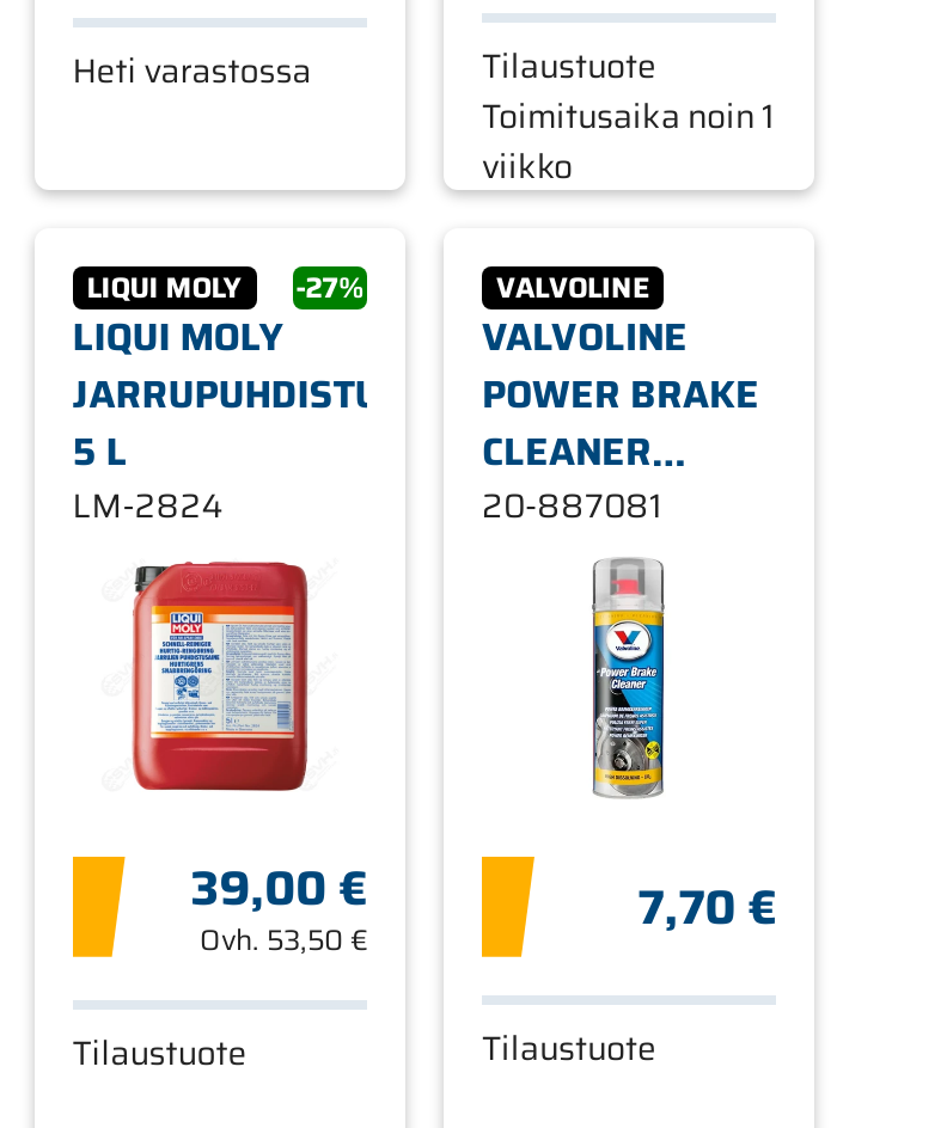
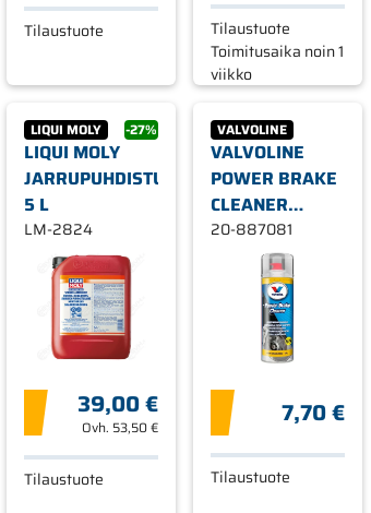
[72,45,312,98] Heti varastossa -> [24,19,103,43] Tilaustuote

